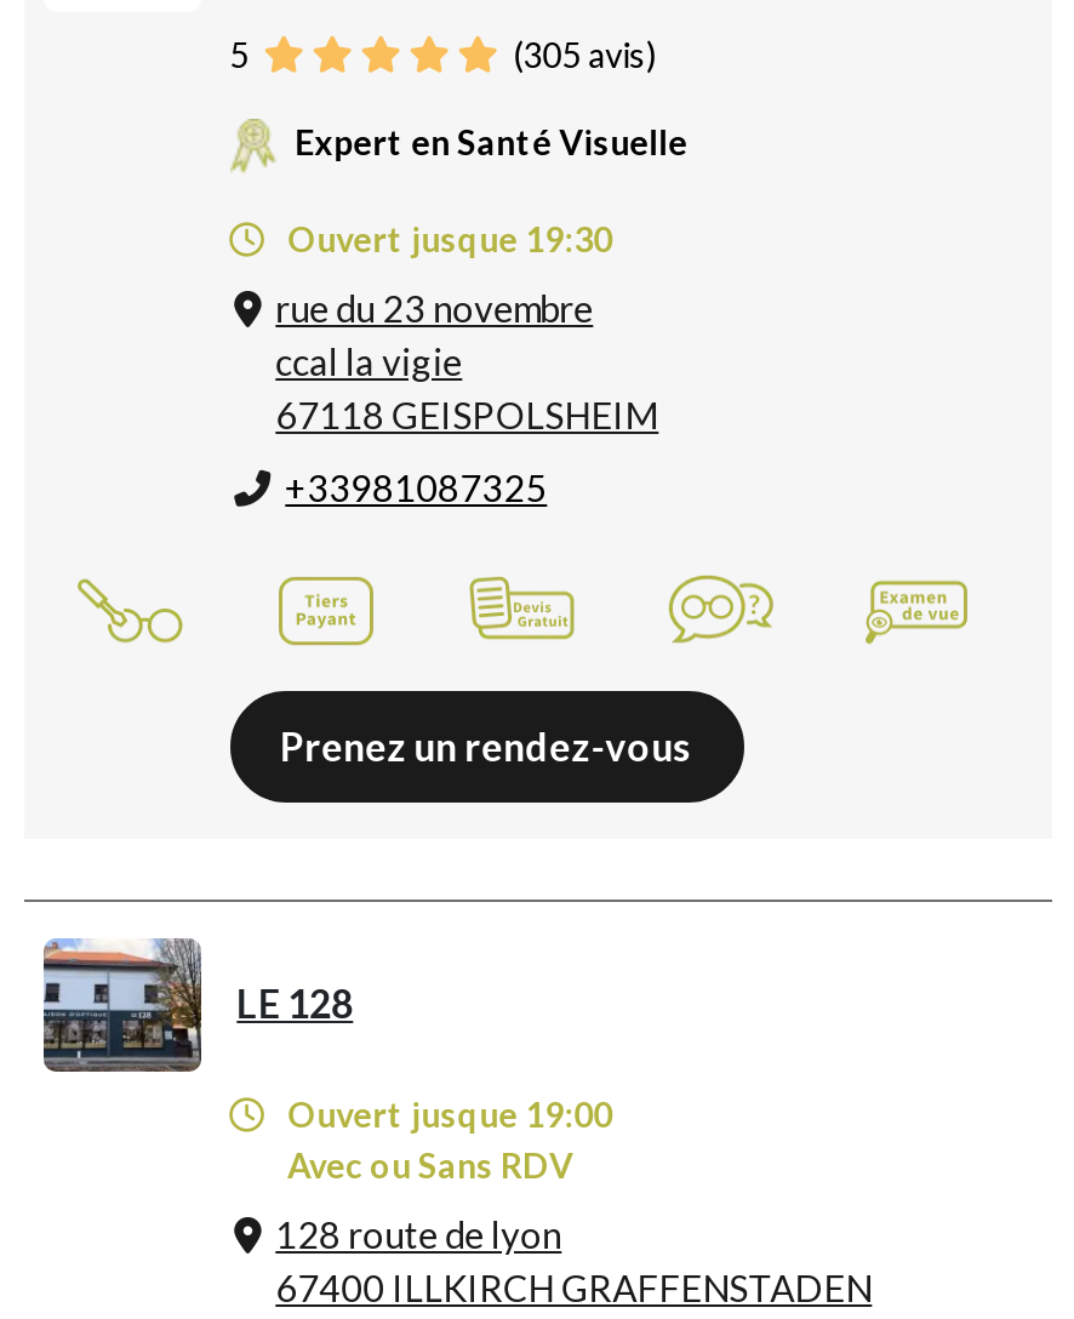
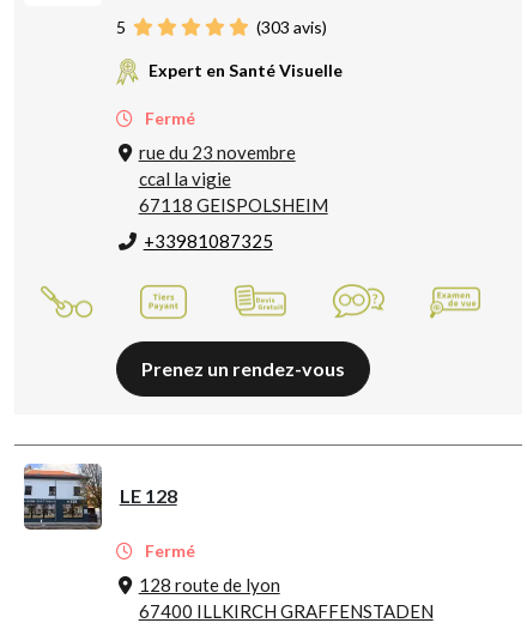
[506,34,656,76] (305 avis) -> [252,17,327,37] (303 avis)
[281,217,613,259] Ouvert jusque 19:30 -> [141,107,195,128] Fermé
[281,1093,613,1185] Ouvert jusque 19:00 | Avec ou Sans RDV -> [141,540,195,560] Fermé

